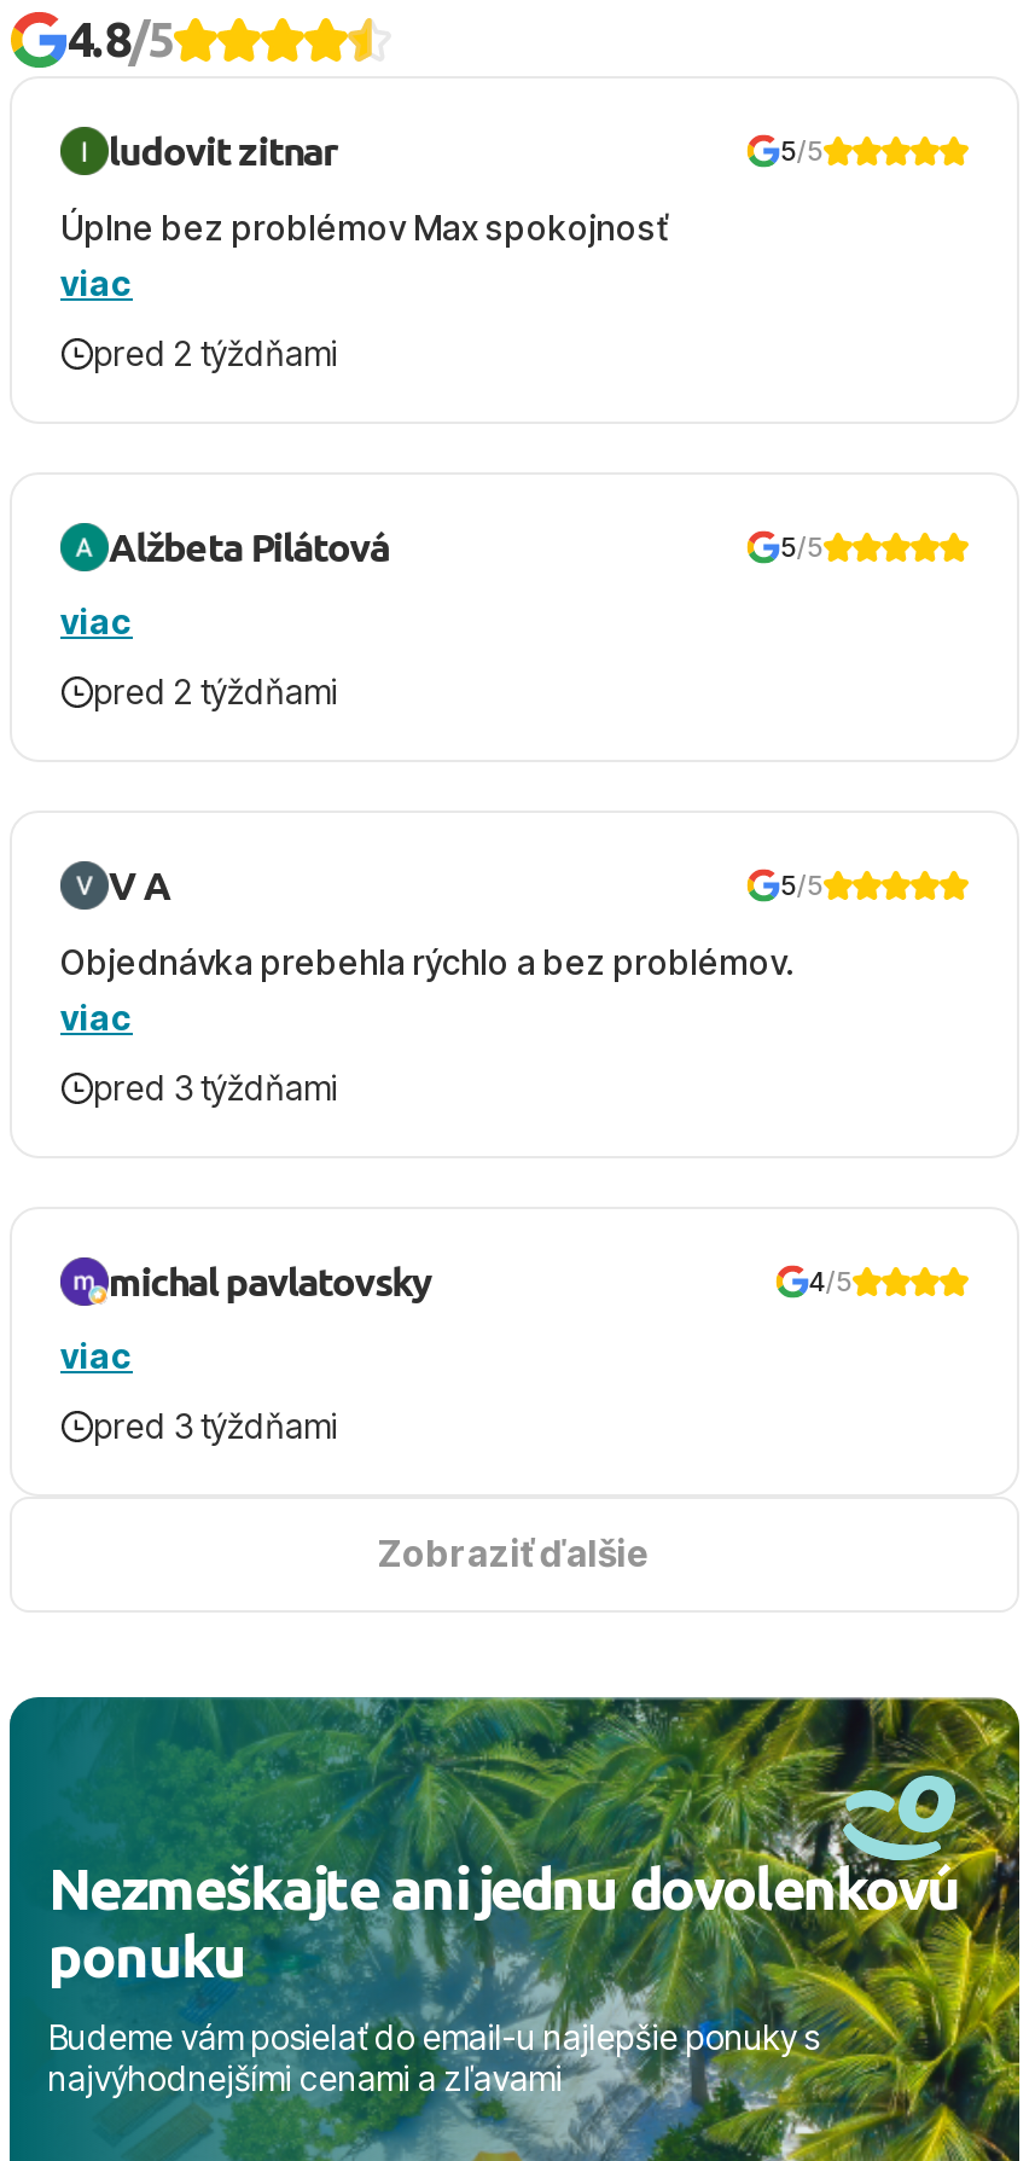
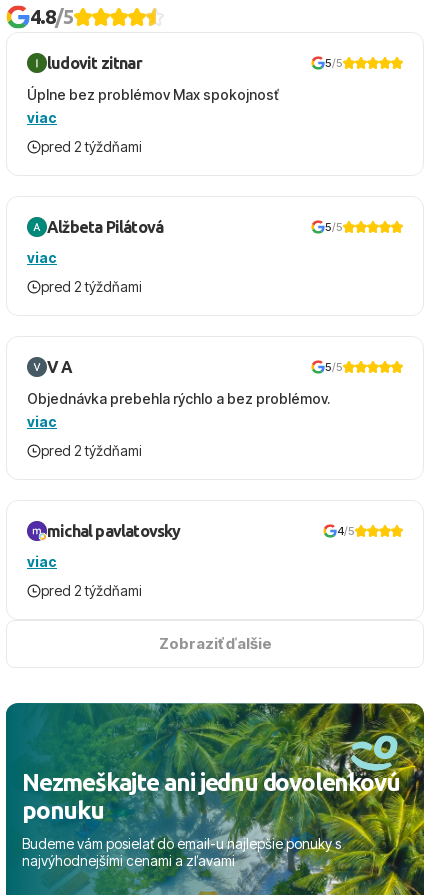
[94,1067,338,1108] pred 3 týždňami -> [41,442,142,459] pred 2 týždňami
[94,1405,338,1446] pred 3 týždňami -> [41,582,142,599] pred 2 týždňami

